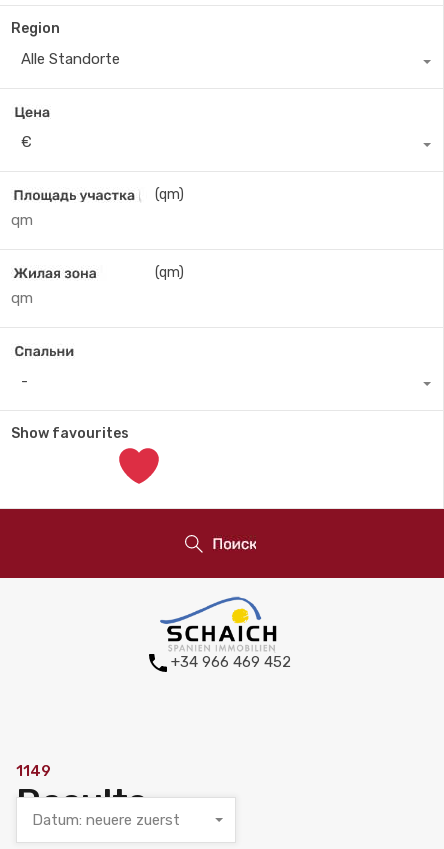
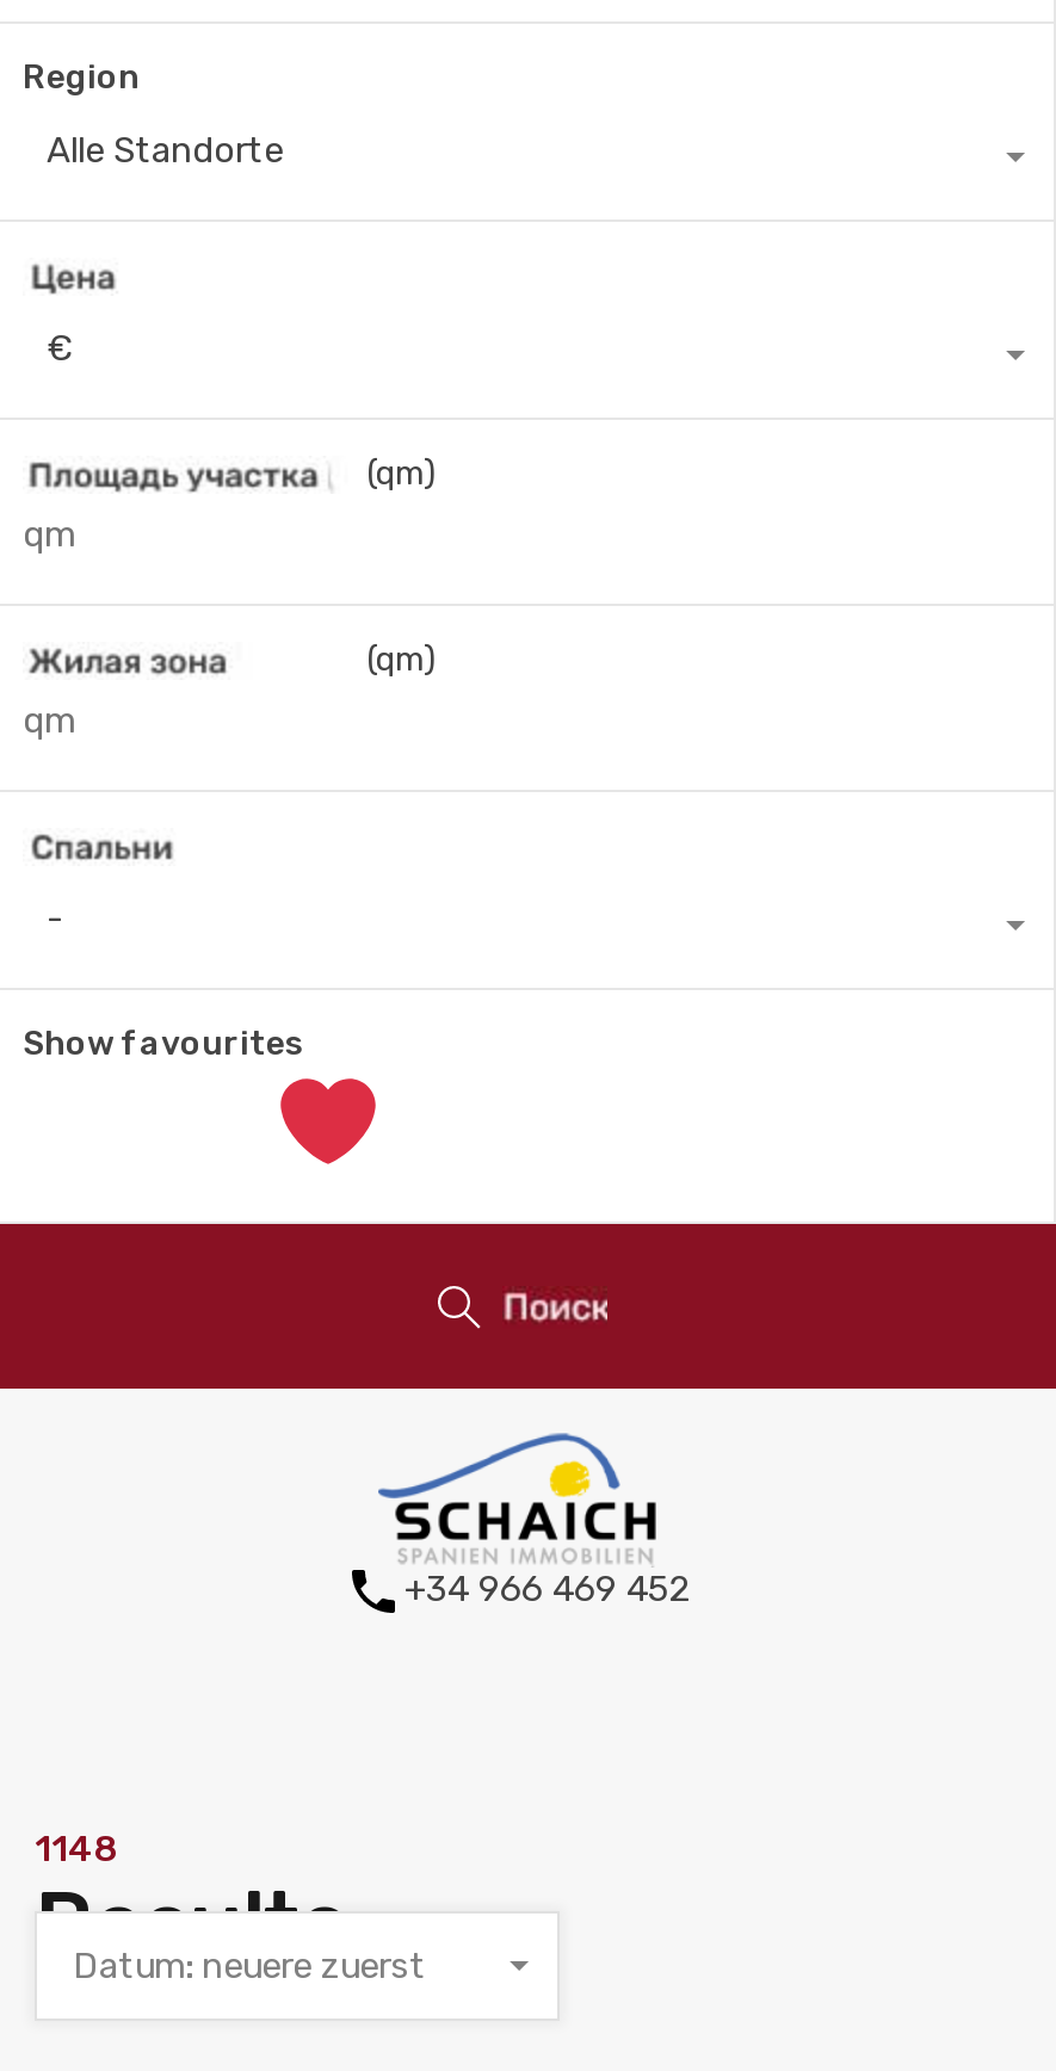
[16,762,51,780] 1149 -> [35,1827,118,1870] 1148

